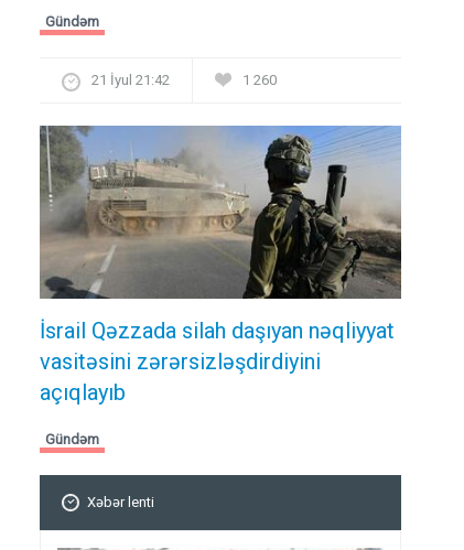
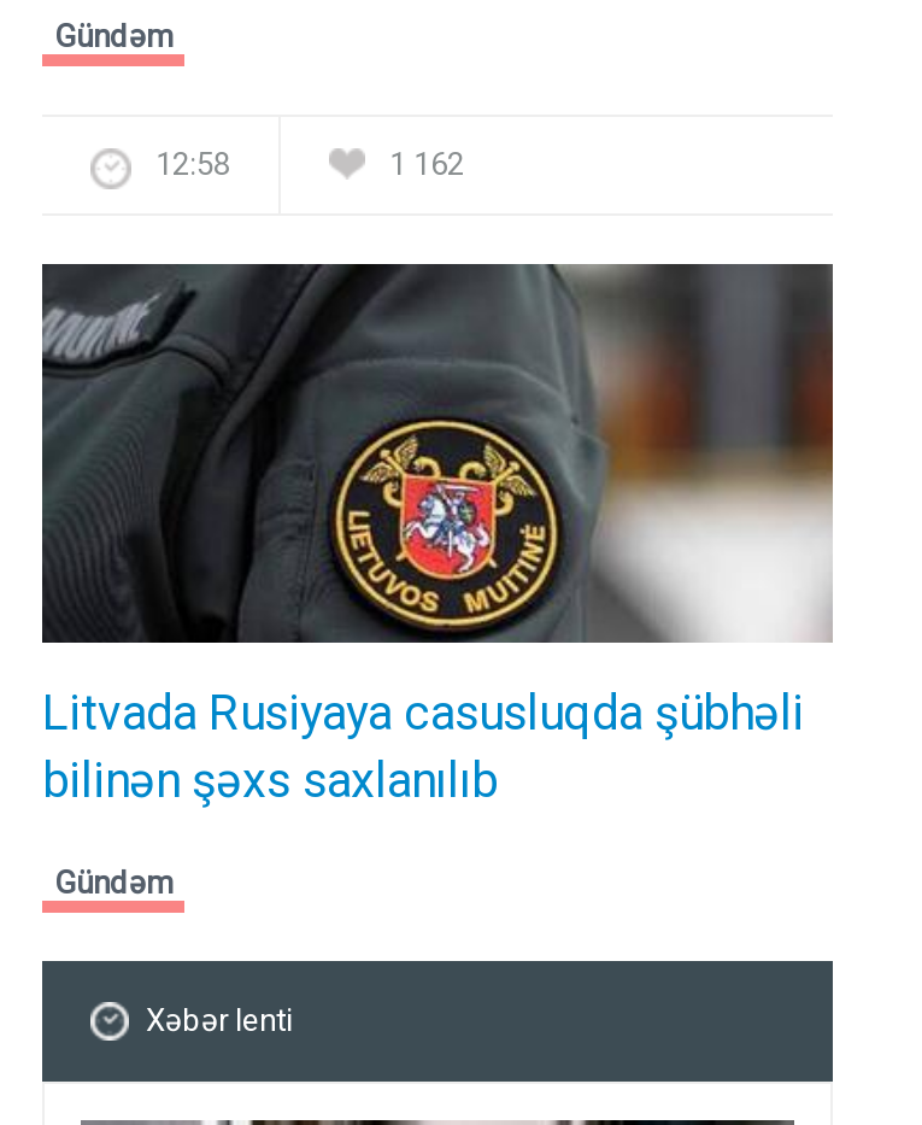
[91,72,277,89] 21 İyul 21:42 | 1 260 -> [155,147,464,183] 12:58 | 1 162
[40,125,402,405] [image] | İsrail Qəzzada silah daşıyan nəqliyyat | vasitəsini zərərsizləşdirdiyini | açıqlayıb -> [42,262,833,809] [image] | Litvada Rusiyaya casusluqda şübhəli | bilinən şəxs saxlanılıb

